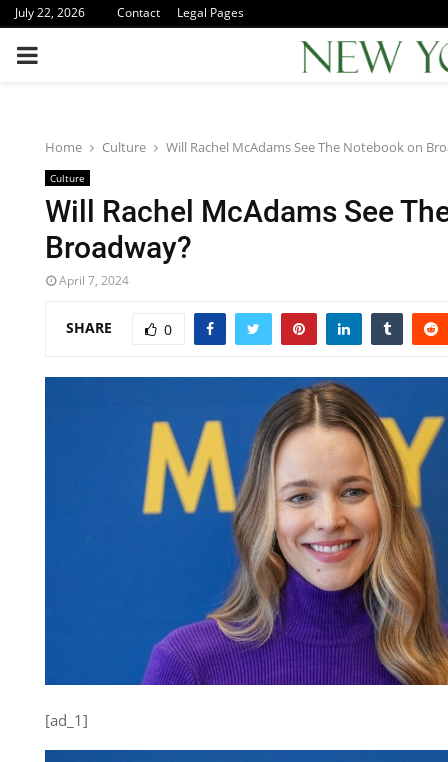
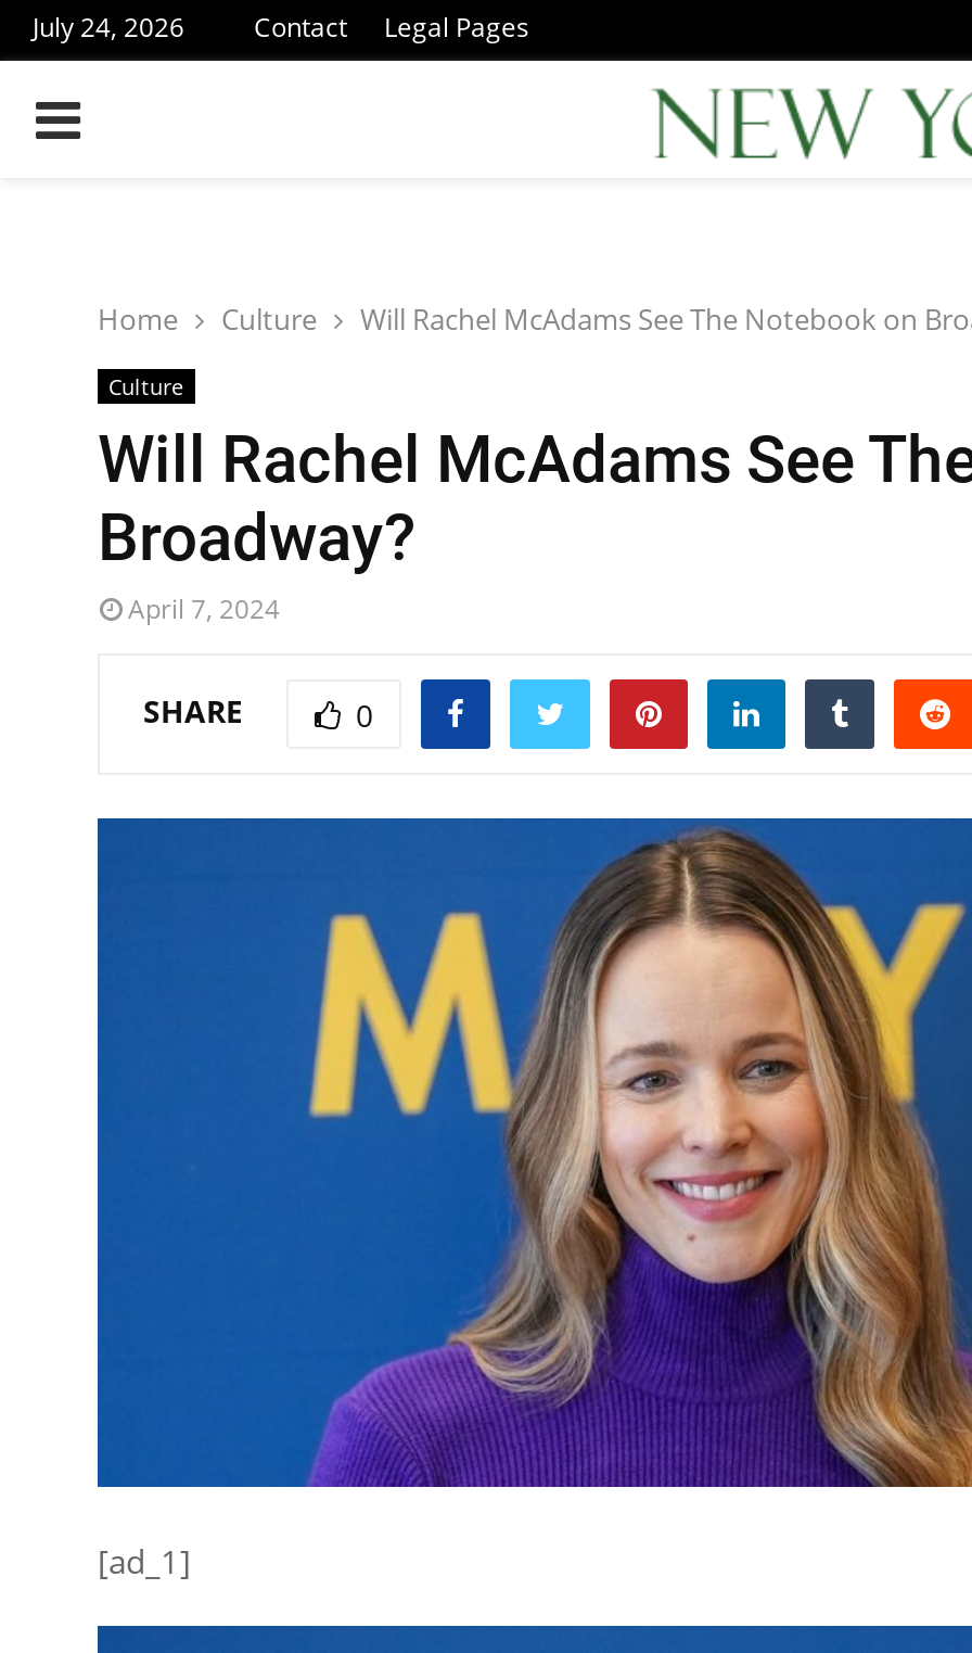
[15,4,244,21] July 22, 2026 Contact Legal Pages -> [33,9,529,46] July 24, 2026 Contact Legal Pages

